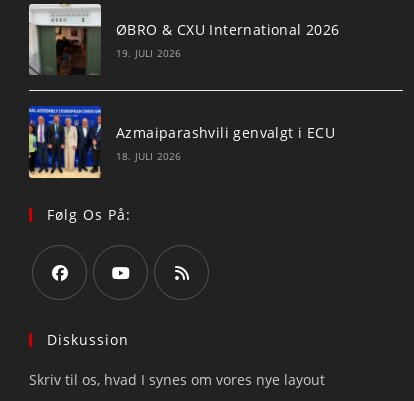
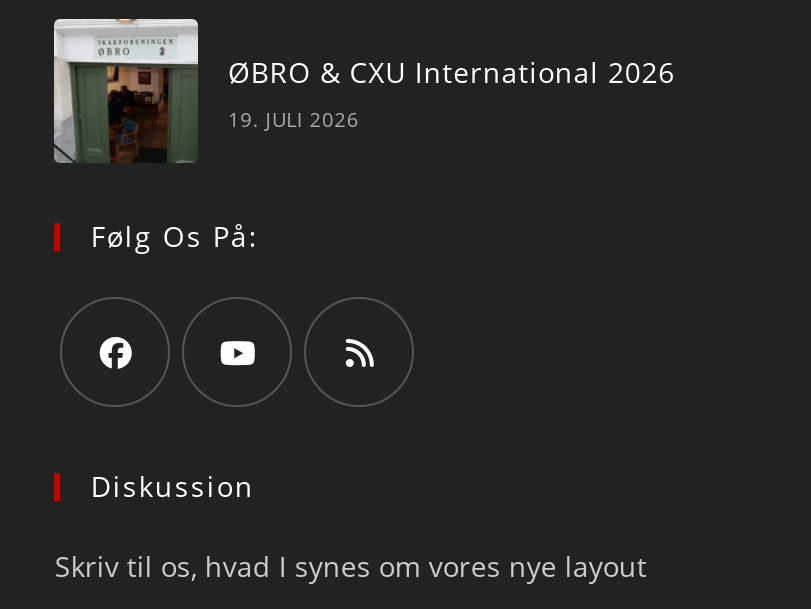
[28,105,335,179] [image] | Azmaiparashvili genvalgt i ECU | 18. JULI 2026 -> none

